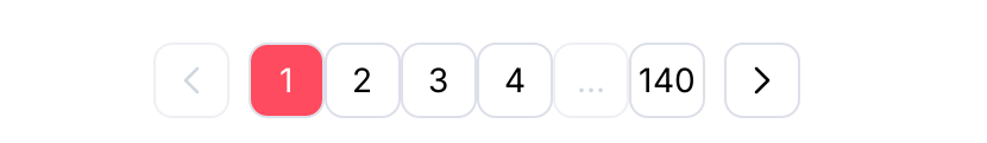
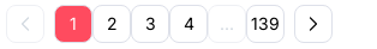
[639,59,696,99] 140 -> [251,13,280,33] 139

